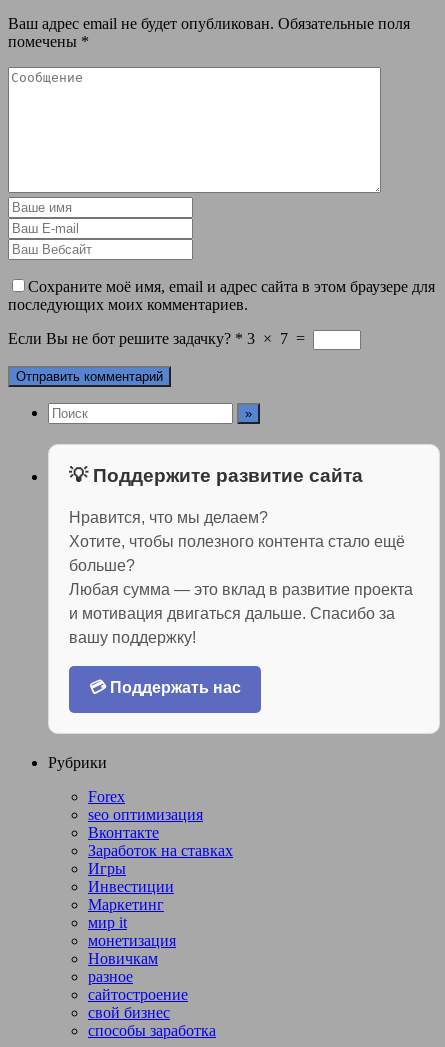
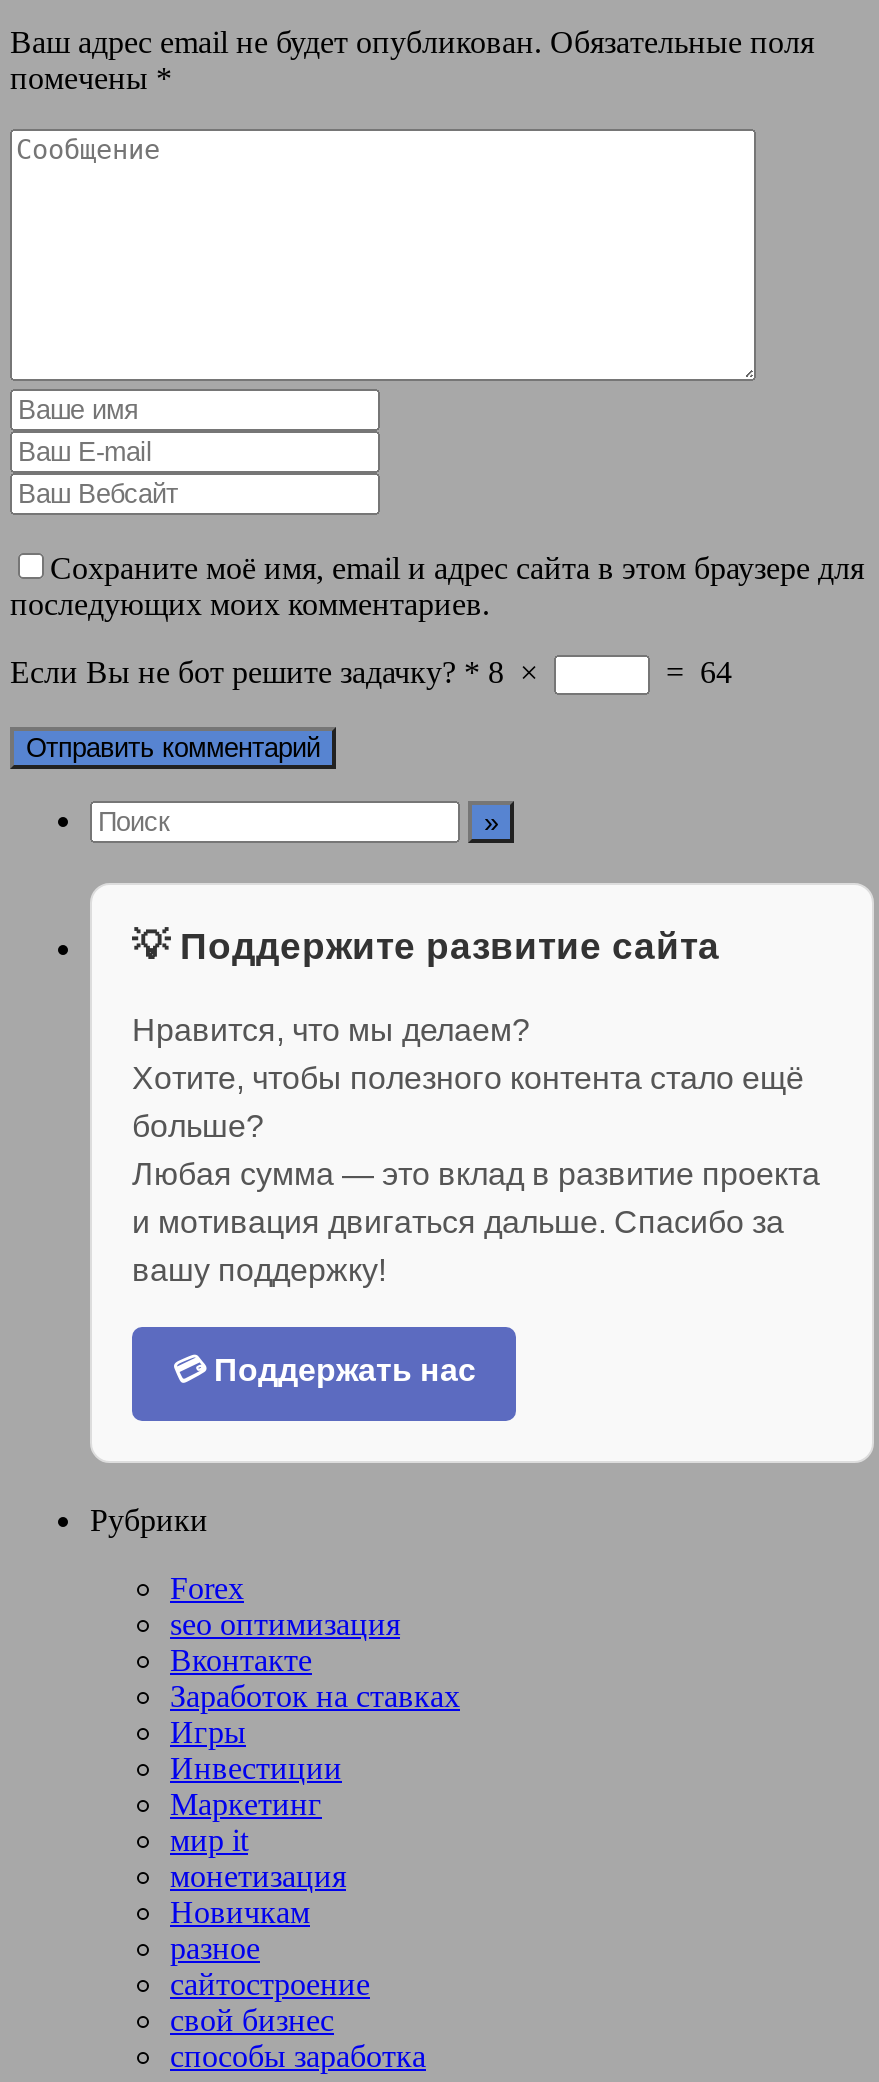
[8,330,309,347] Если Вы не бот решите задачку? * 3 × 7 = -> [10,655,732,689] Если Вы не бот решите задачку? * 8 × | = 64

